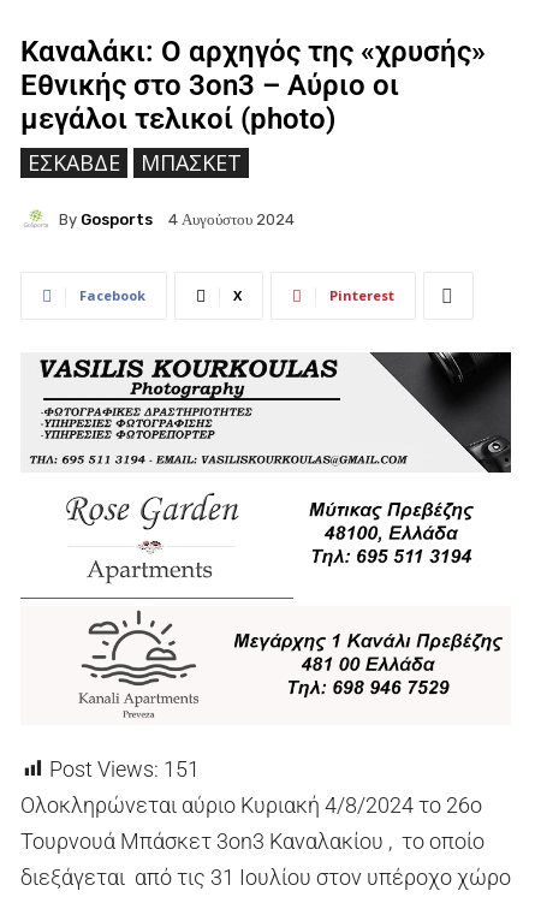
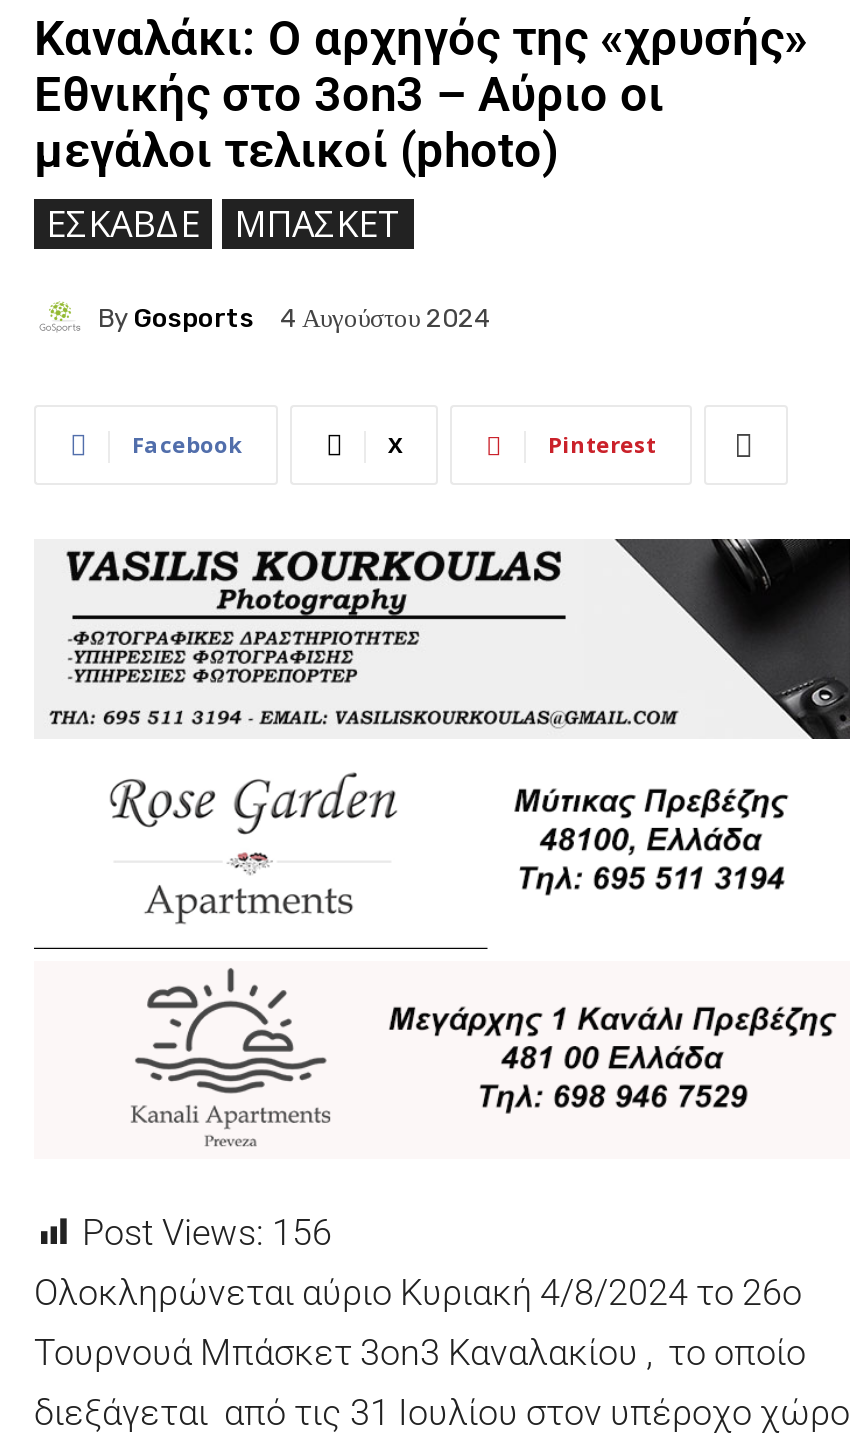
[49,756,200,781] Post Views: 151 -> [82,1210,332,1252] Post Views: 156

